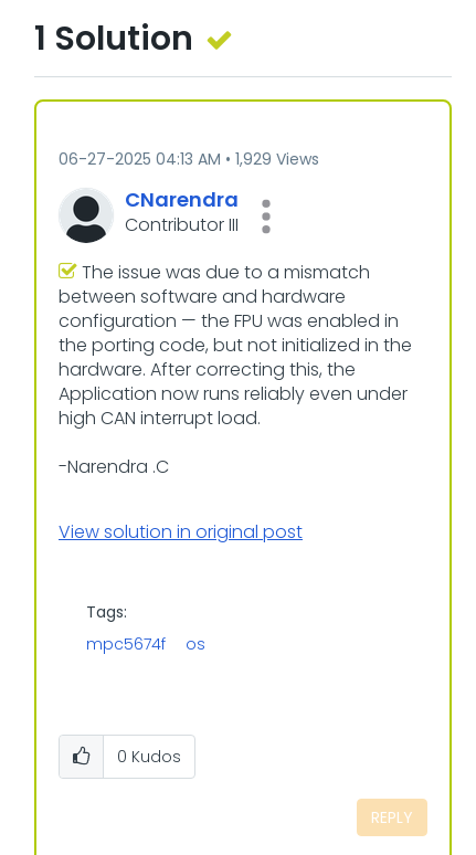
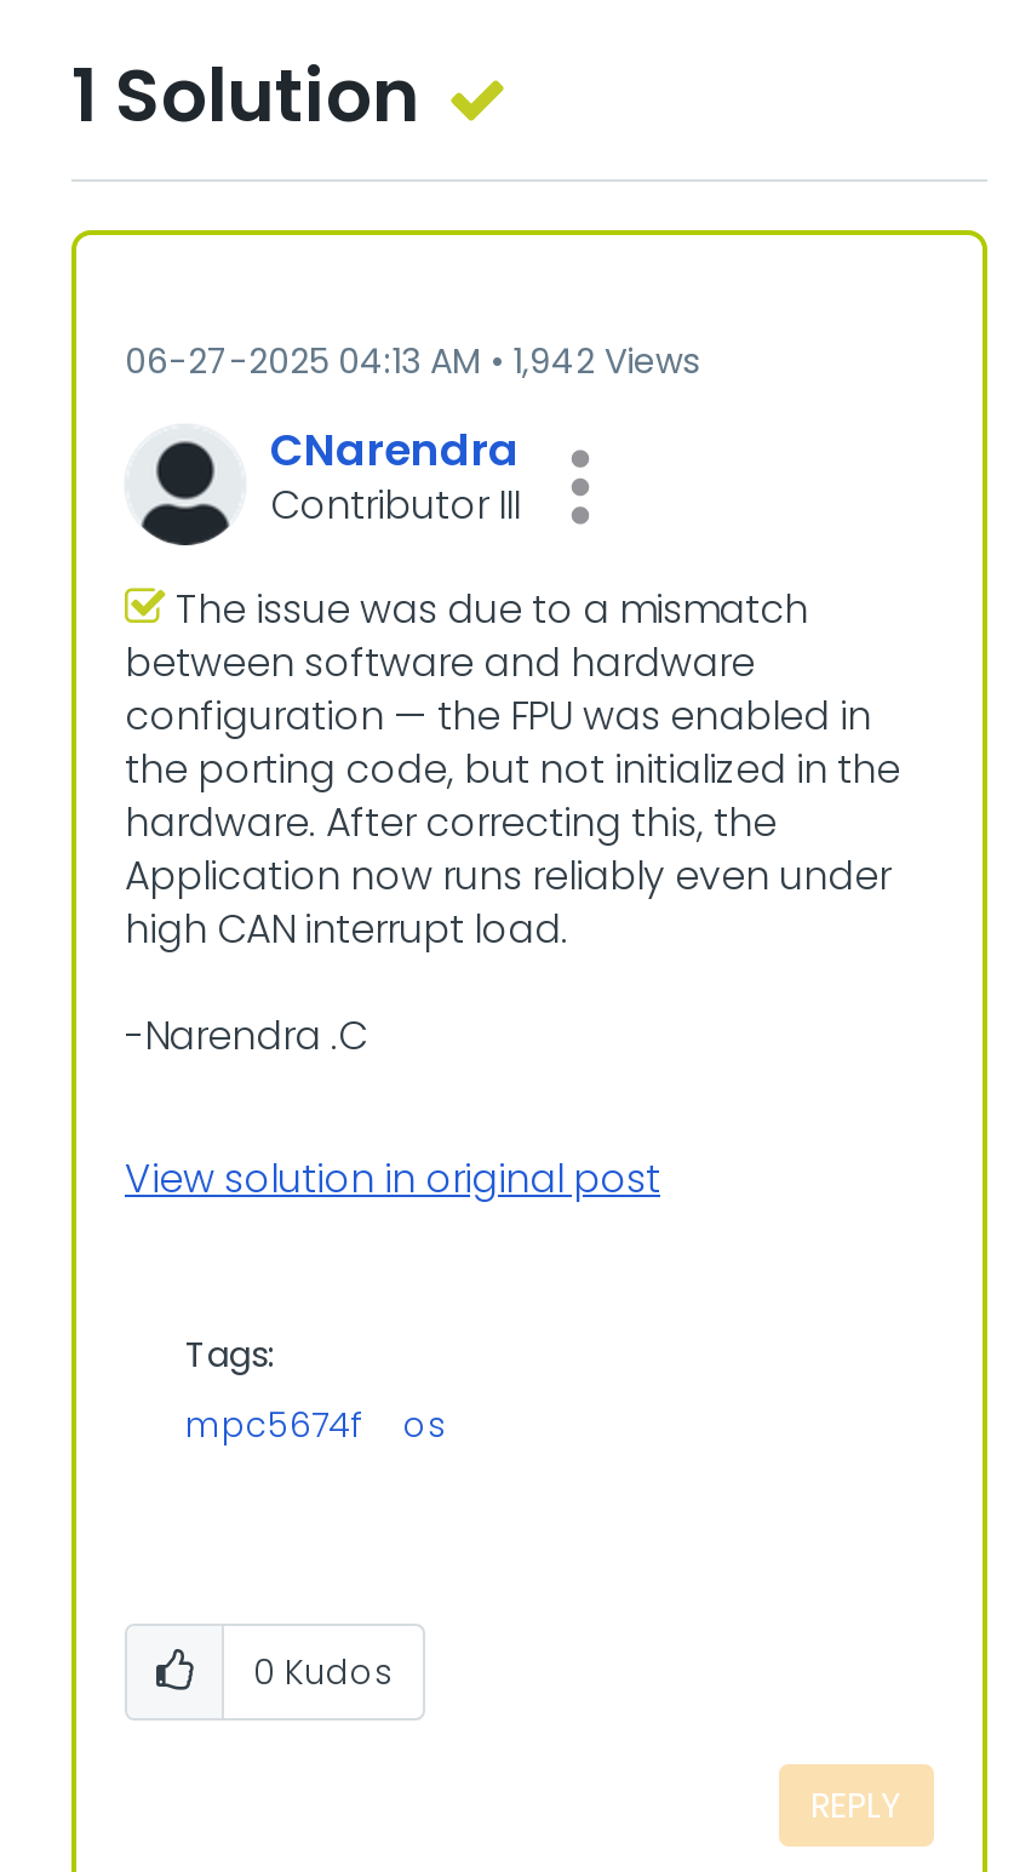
[59,148,319,170] 06-27-2025 04:13 AM 1,929 Views -> [125,337,699,385] 06-27-2025 04:13 AM 1,942 Views

